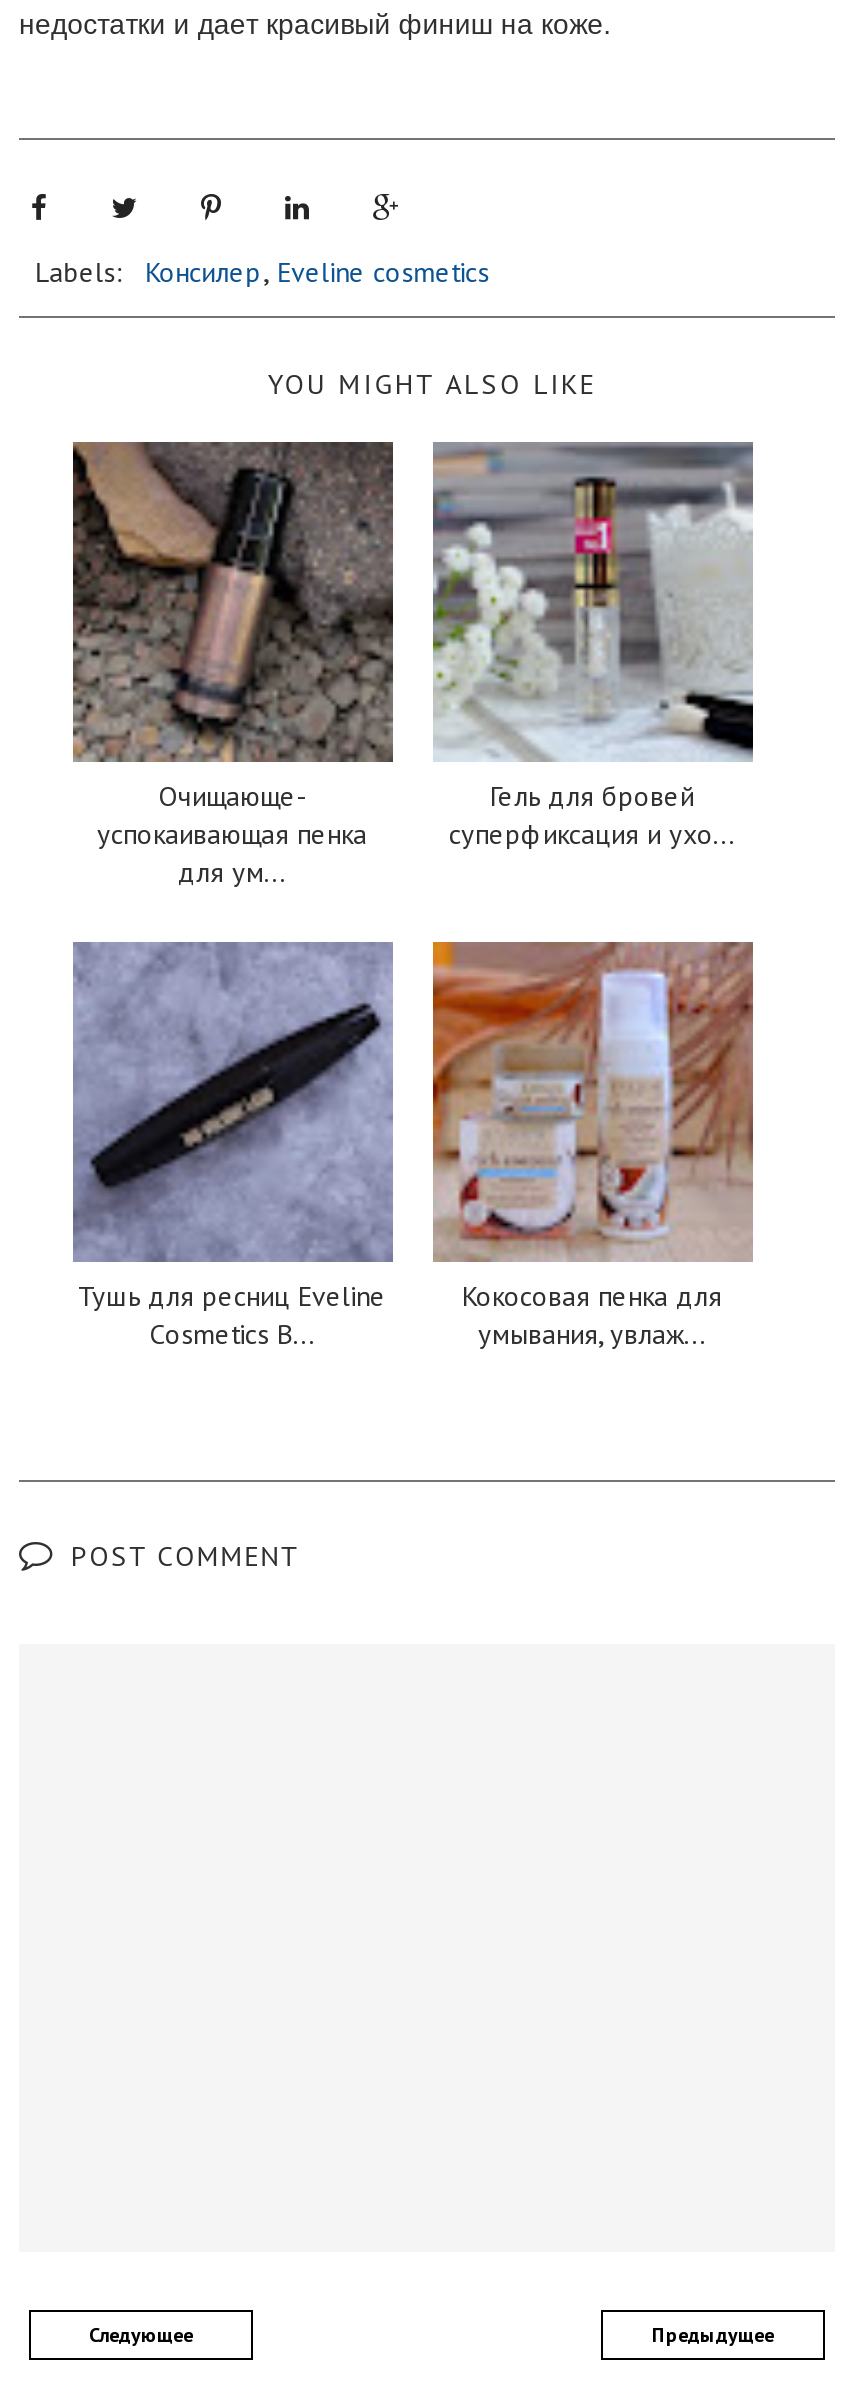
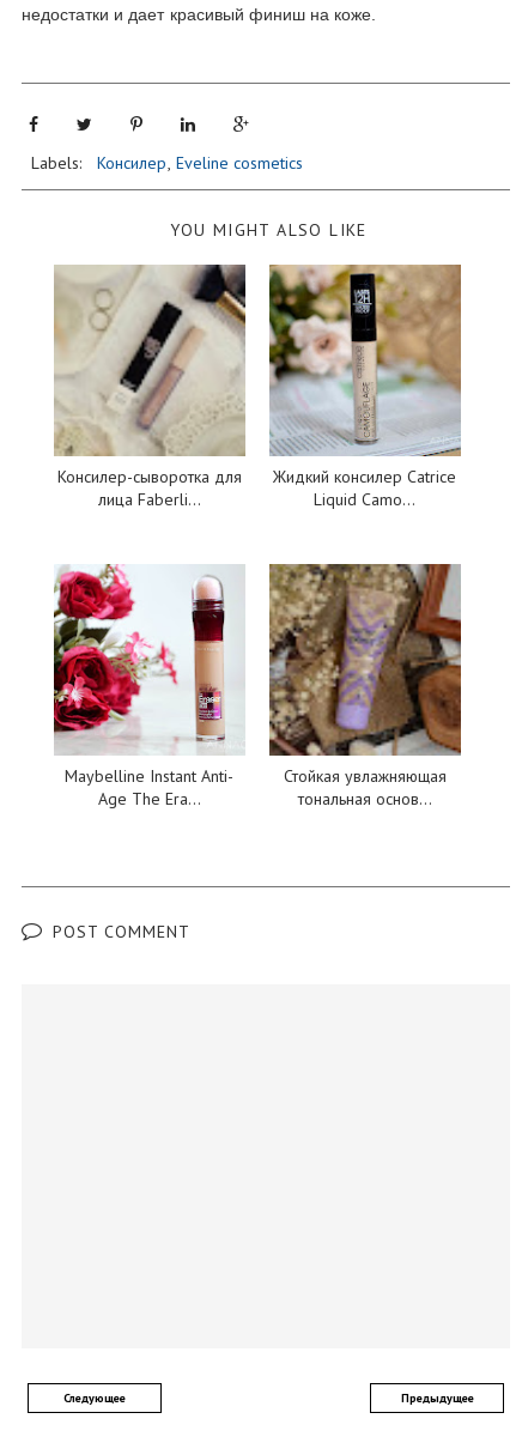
[71,442,395,890] [image] | Очищающе- | успокаивающая пенка | для ум... -> [54,265,245,510] [image] | Консилер-сыворотка для | лица Faberli...
[431,442,755,852] [image] | Гель для бровей | суперфиксация и ухо... -> [268,265,462,510] [image] | Жидкий консилер Catrice | Liquid Camo...
[71,940,393,1352] [image] | Тушь для ресниц Eveline | Cosmetics B... -> [53,564,244,810] [image] | Maybelline Instant Anti- | Age The Era...
[431,940,755,1352] [image] | Кокосовая пенка для | умывания, увлаж... -> [269,563,461,810] [image] | Стойкая увлажняющая | тональная основ...

